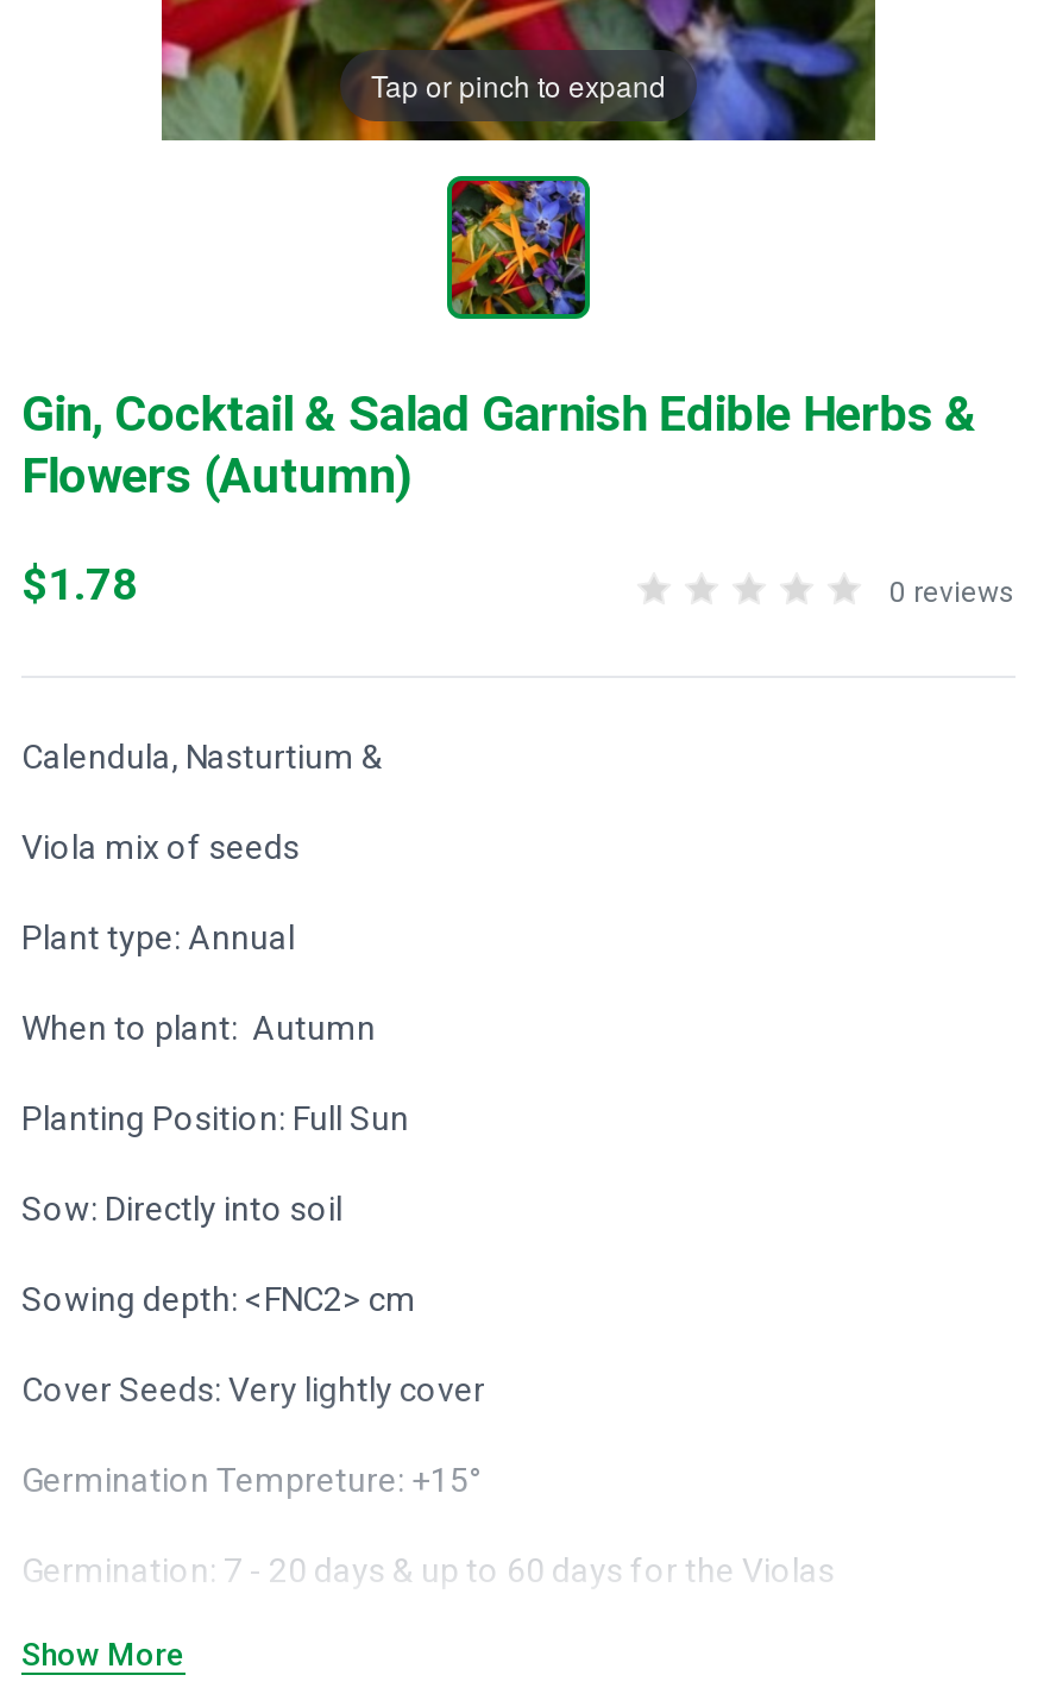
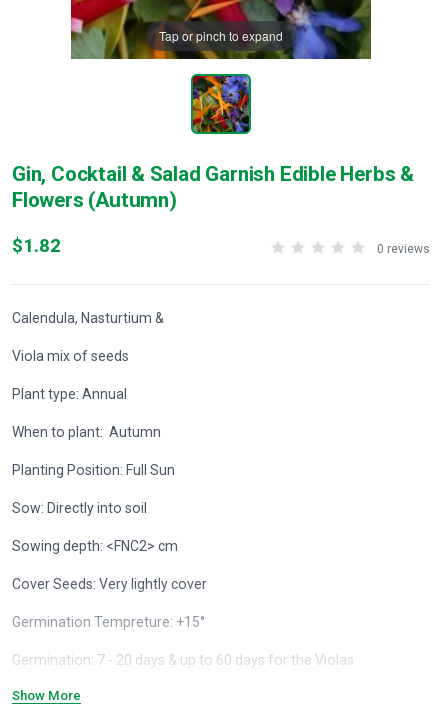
[21,559,138,612] $1.78 -> [12,235,61,257] $1.82

